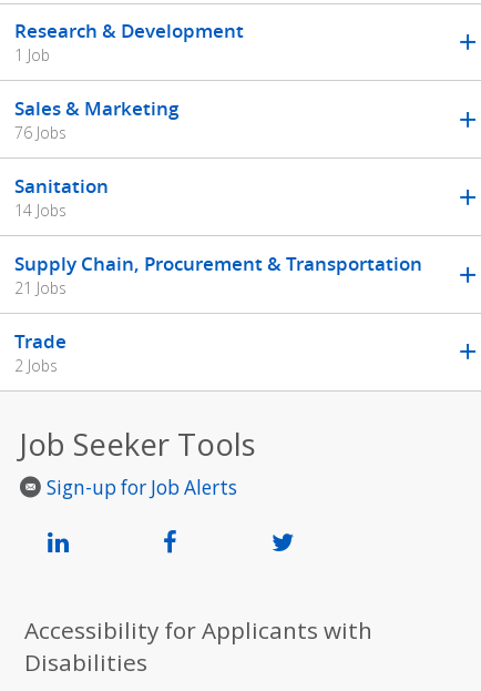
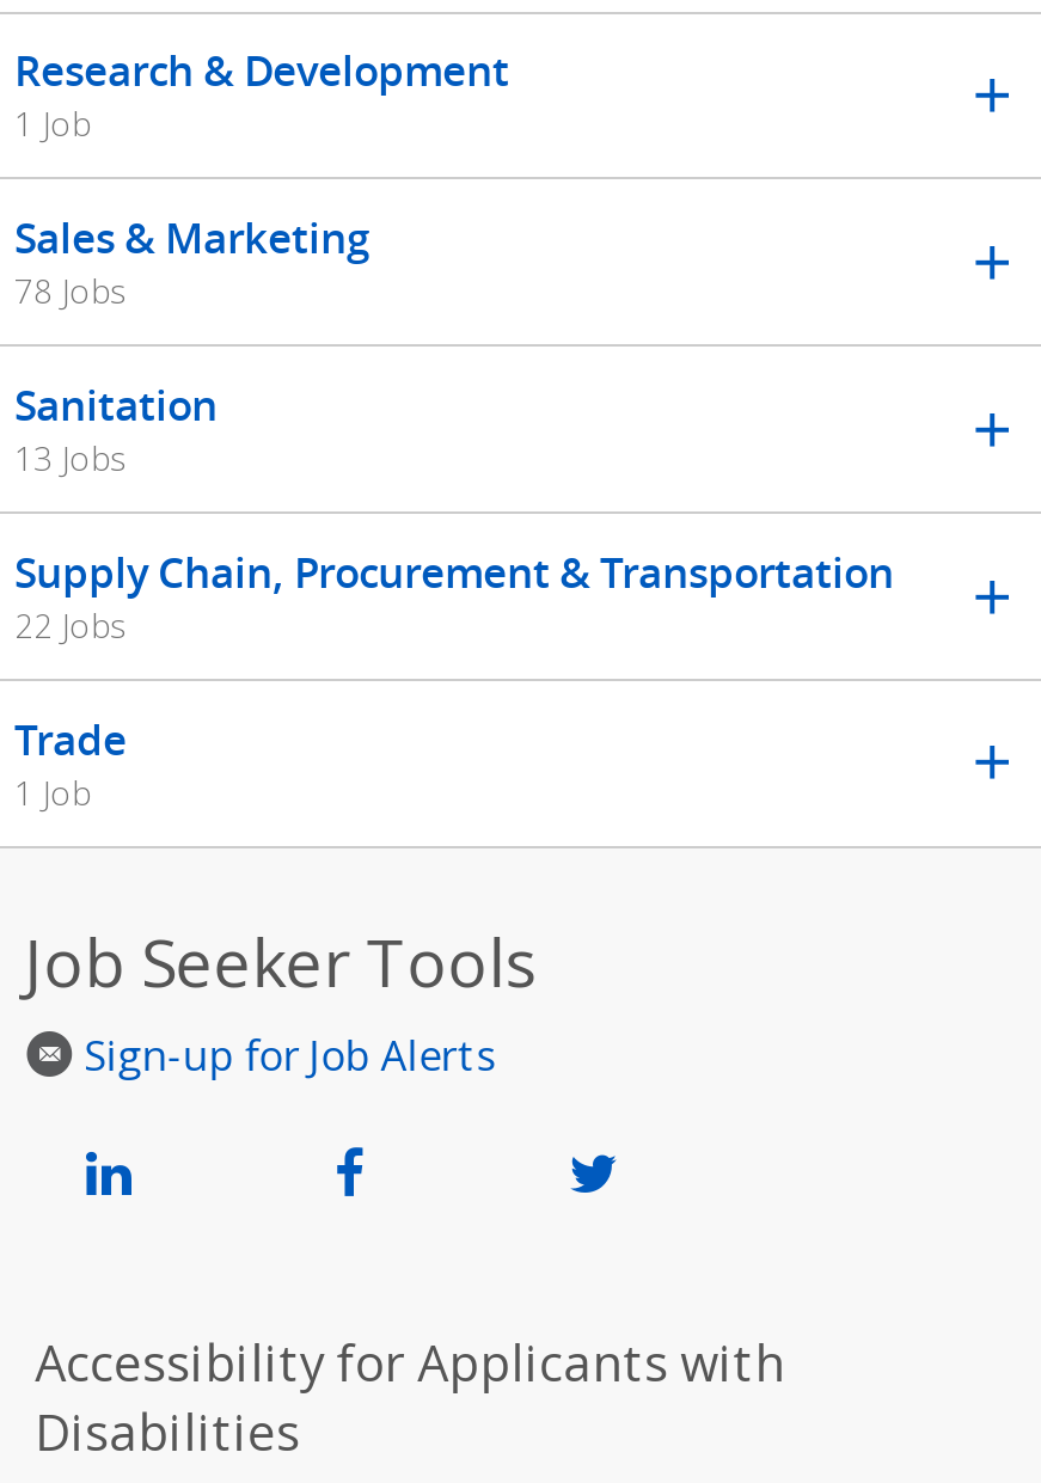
[14,122,66,144] 76 Jobs -> [14,269,127,314] 78 Jobs
[14,200,66,221] 14 Jobs -> [14,436,127,481] 13 Jobs
[14,278,66,299] 21 Jobs -> [14,603,127,648] 22 Jobs
[14,355,58,376] 2 Jobs -> [14,770,91,815] 1 Job

